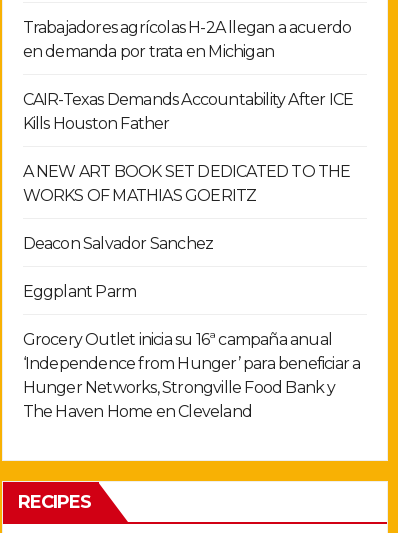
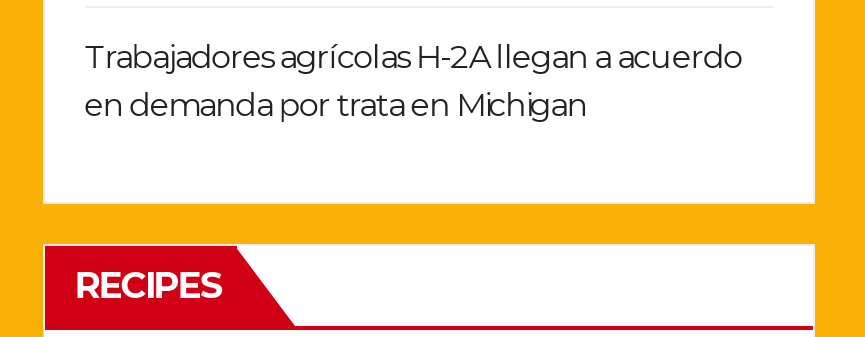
[23,90,360,421] CAIR-Texas Demands Accountability After ICE | Kills Houston Father | A NEW ART BOOK SET DEDICATED TO THE | WORKS OF MATHIAS GOERITZ | Deacon Salvador Sanchez | Eggplant Parm | Grocery Outlet inicia su 16ª campaña anual | ‘Independence from Hunger’ para beneficiar a | Hunger Networks, Strongville Food Bank y | The Haven Home en Cleveland -> none

